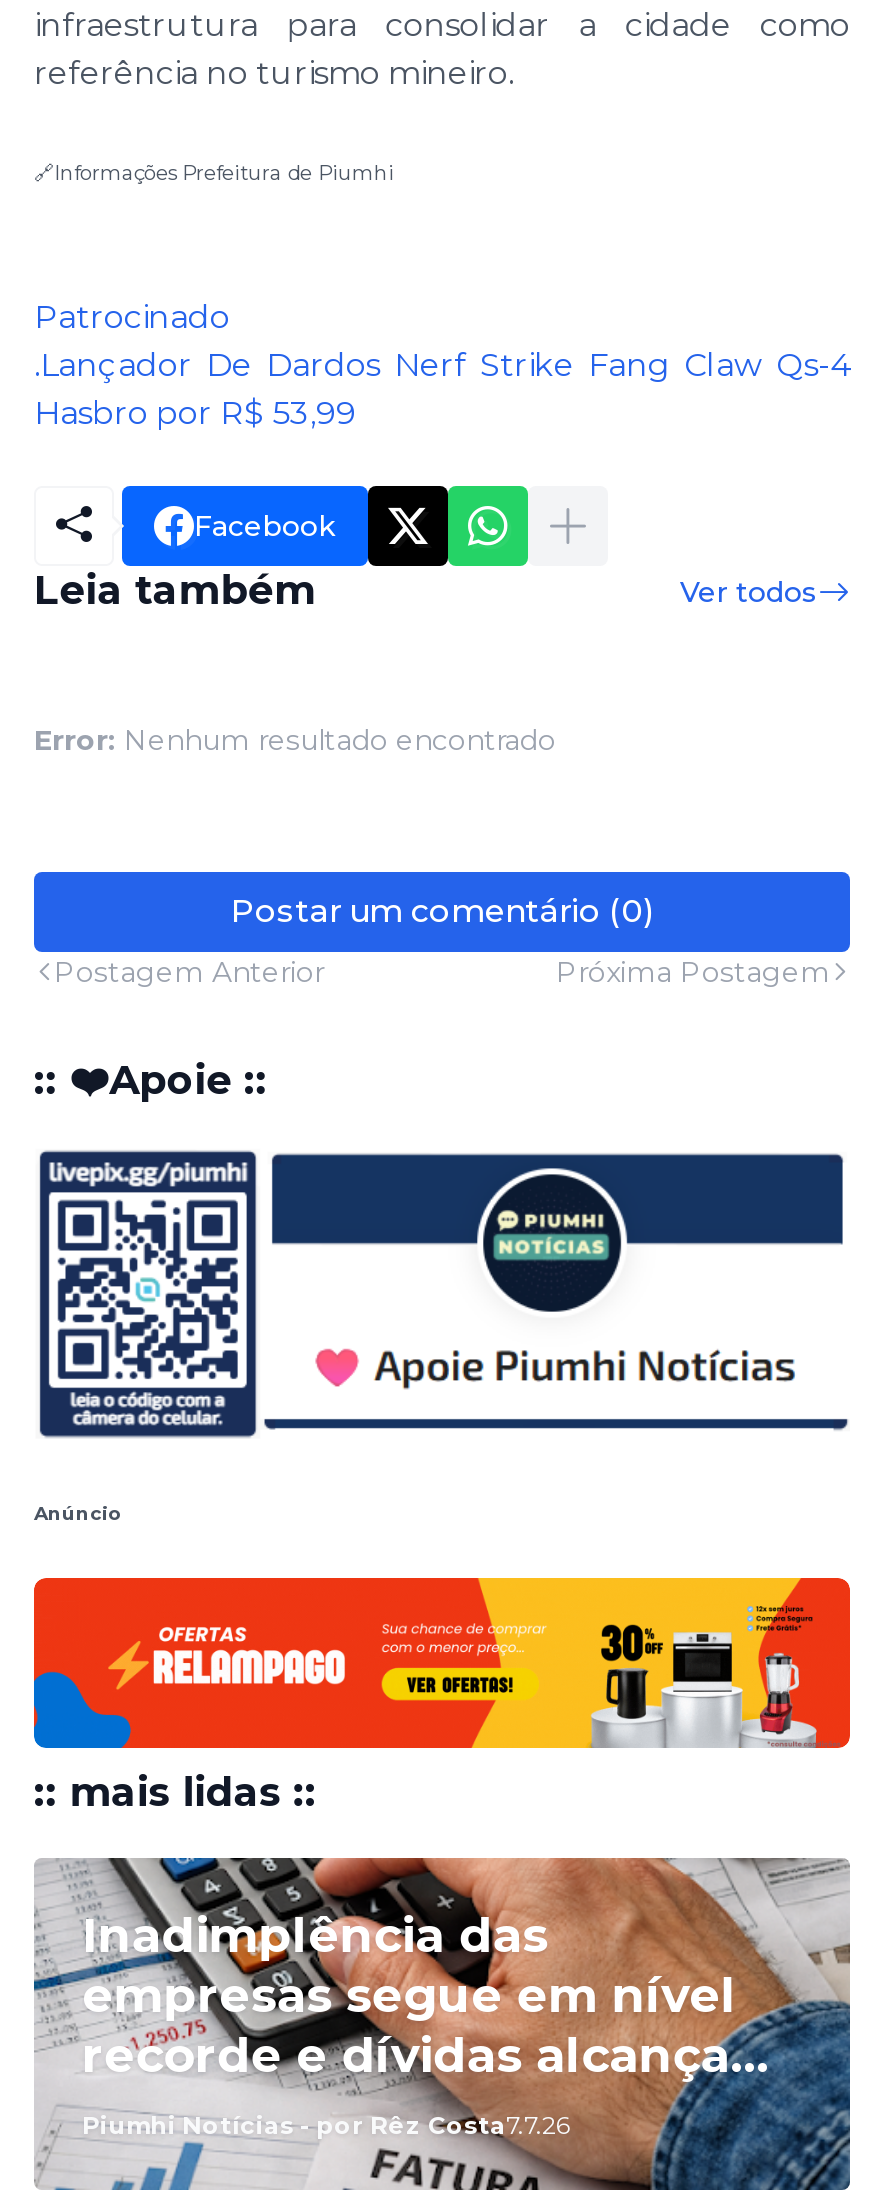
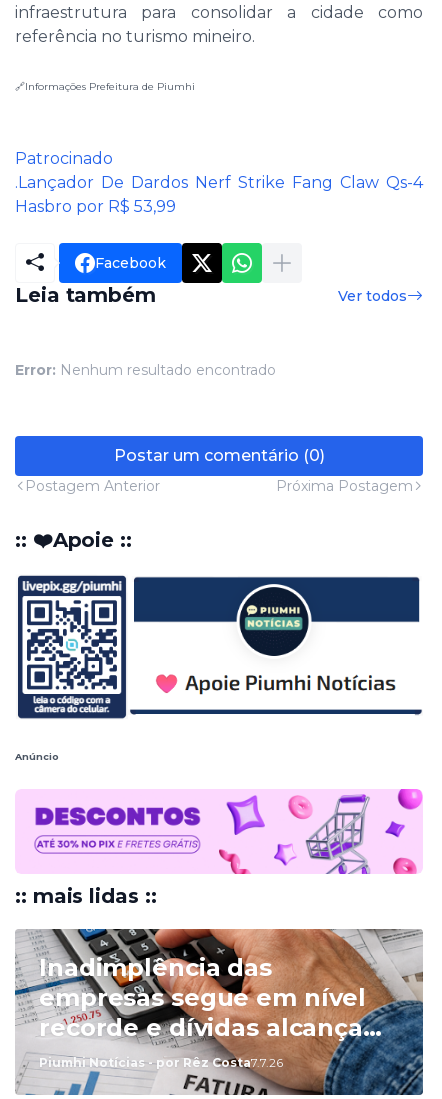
[32,1576,852,1750] [image] -> [15,788,423,875] [image]

